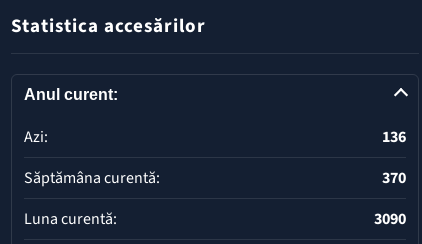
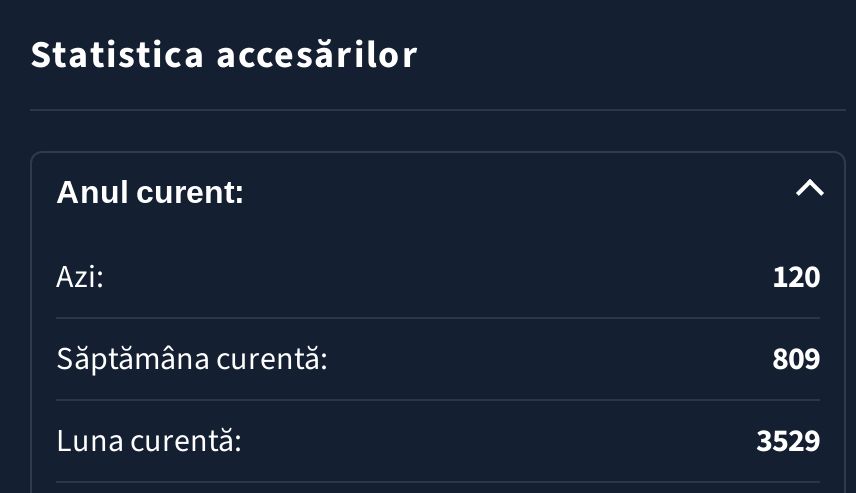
[382,126,406,148] 136 -> [772,255,820,299] 120
[382,167,406,189] 370 -> [772,337,820,381] 809
[374,208,406,230] 3090 -> [756,419,820,463] 3529

